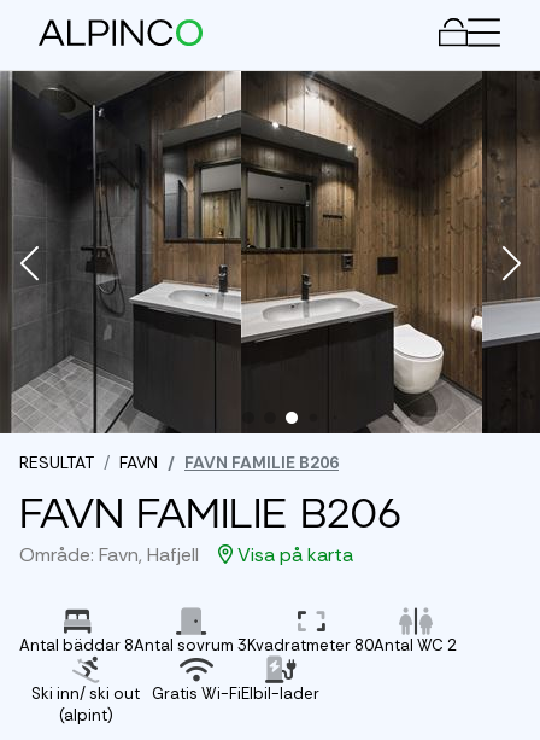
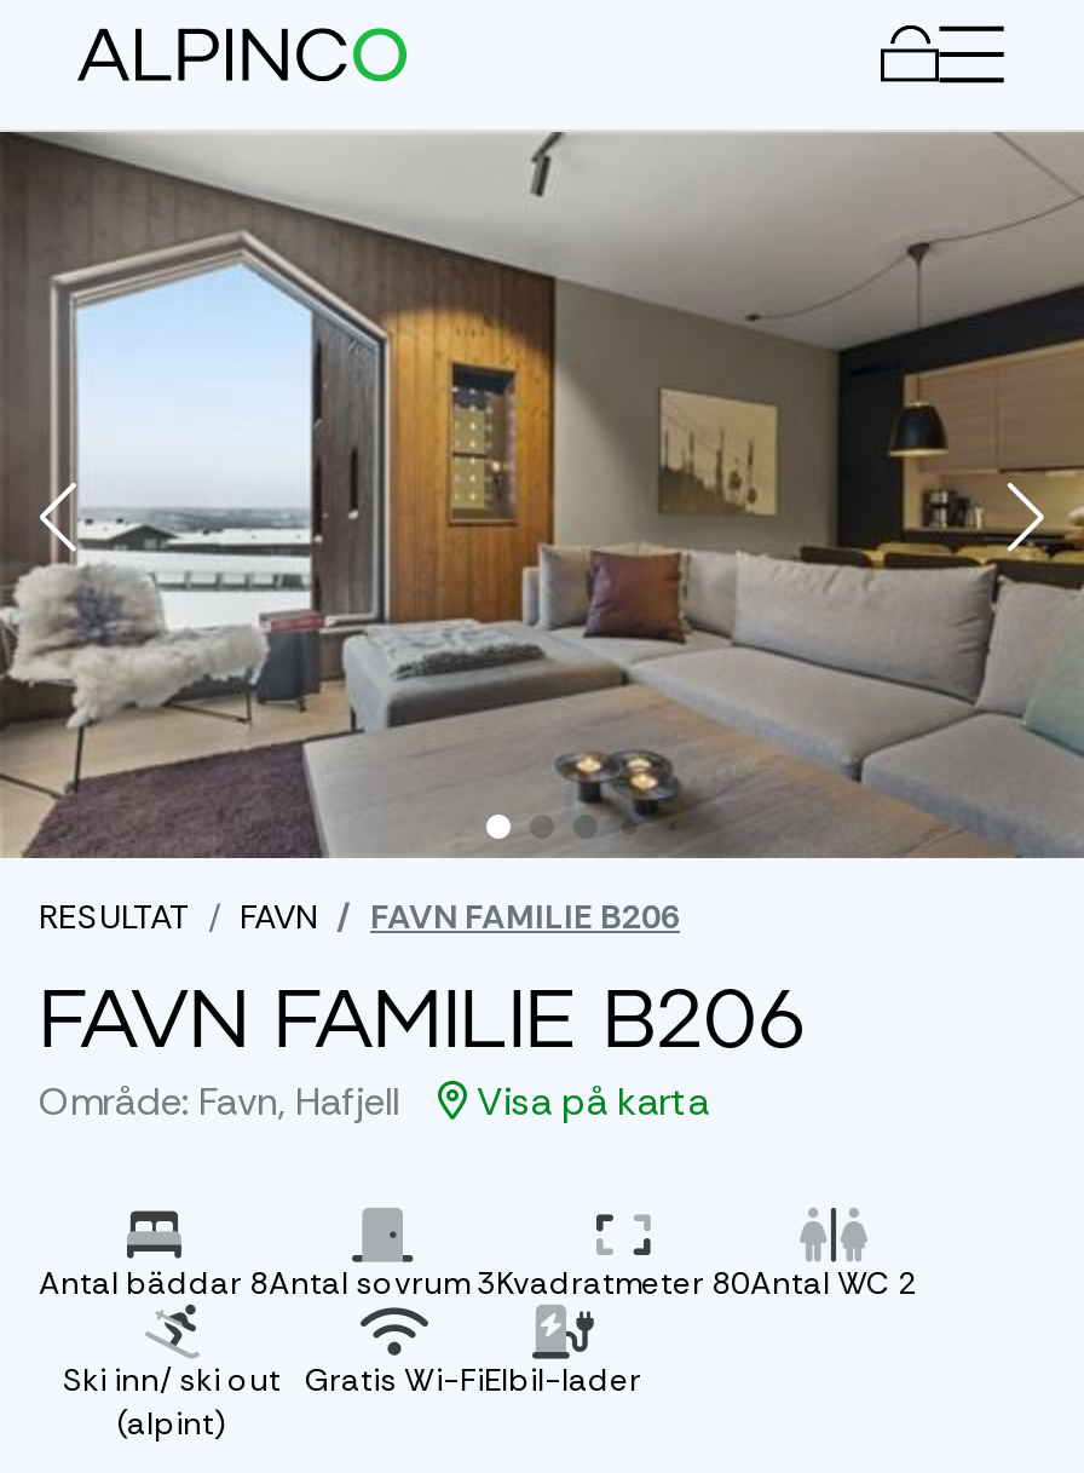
[4,70,536,435] [image] -> [7,130,1077,861] [image]

